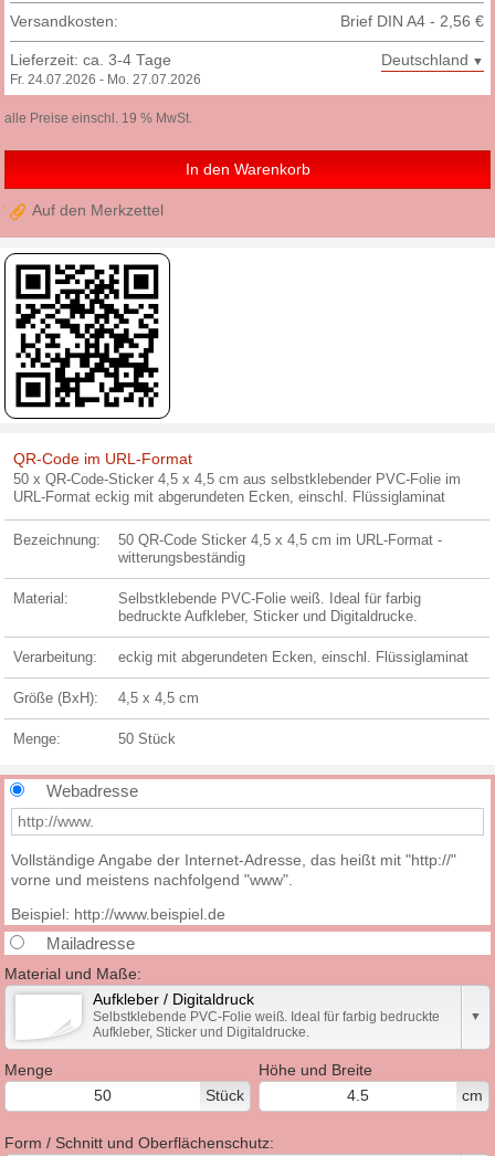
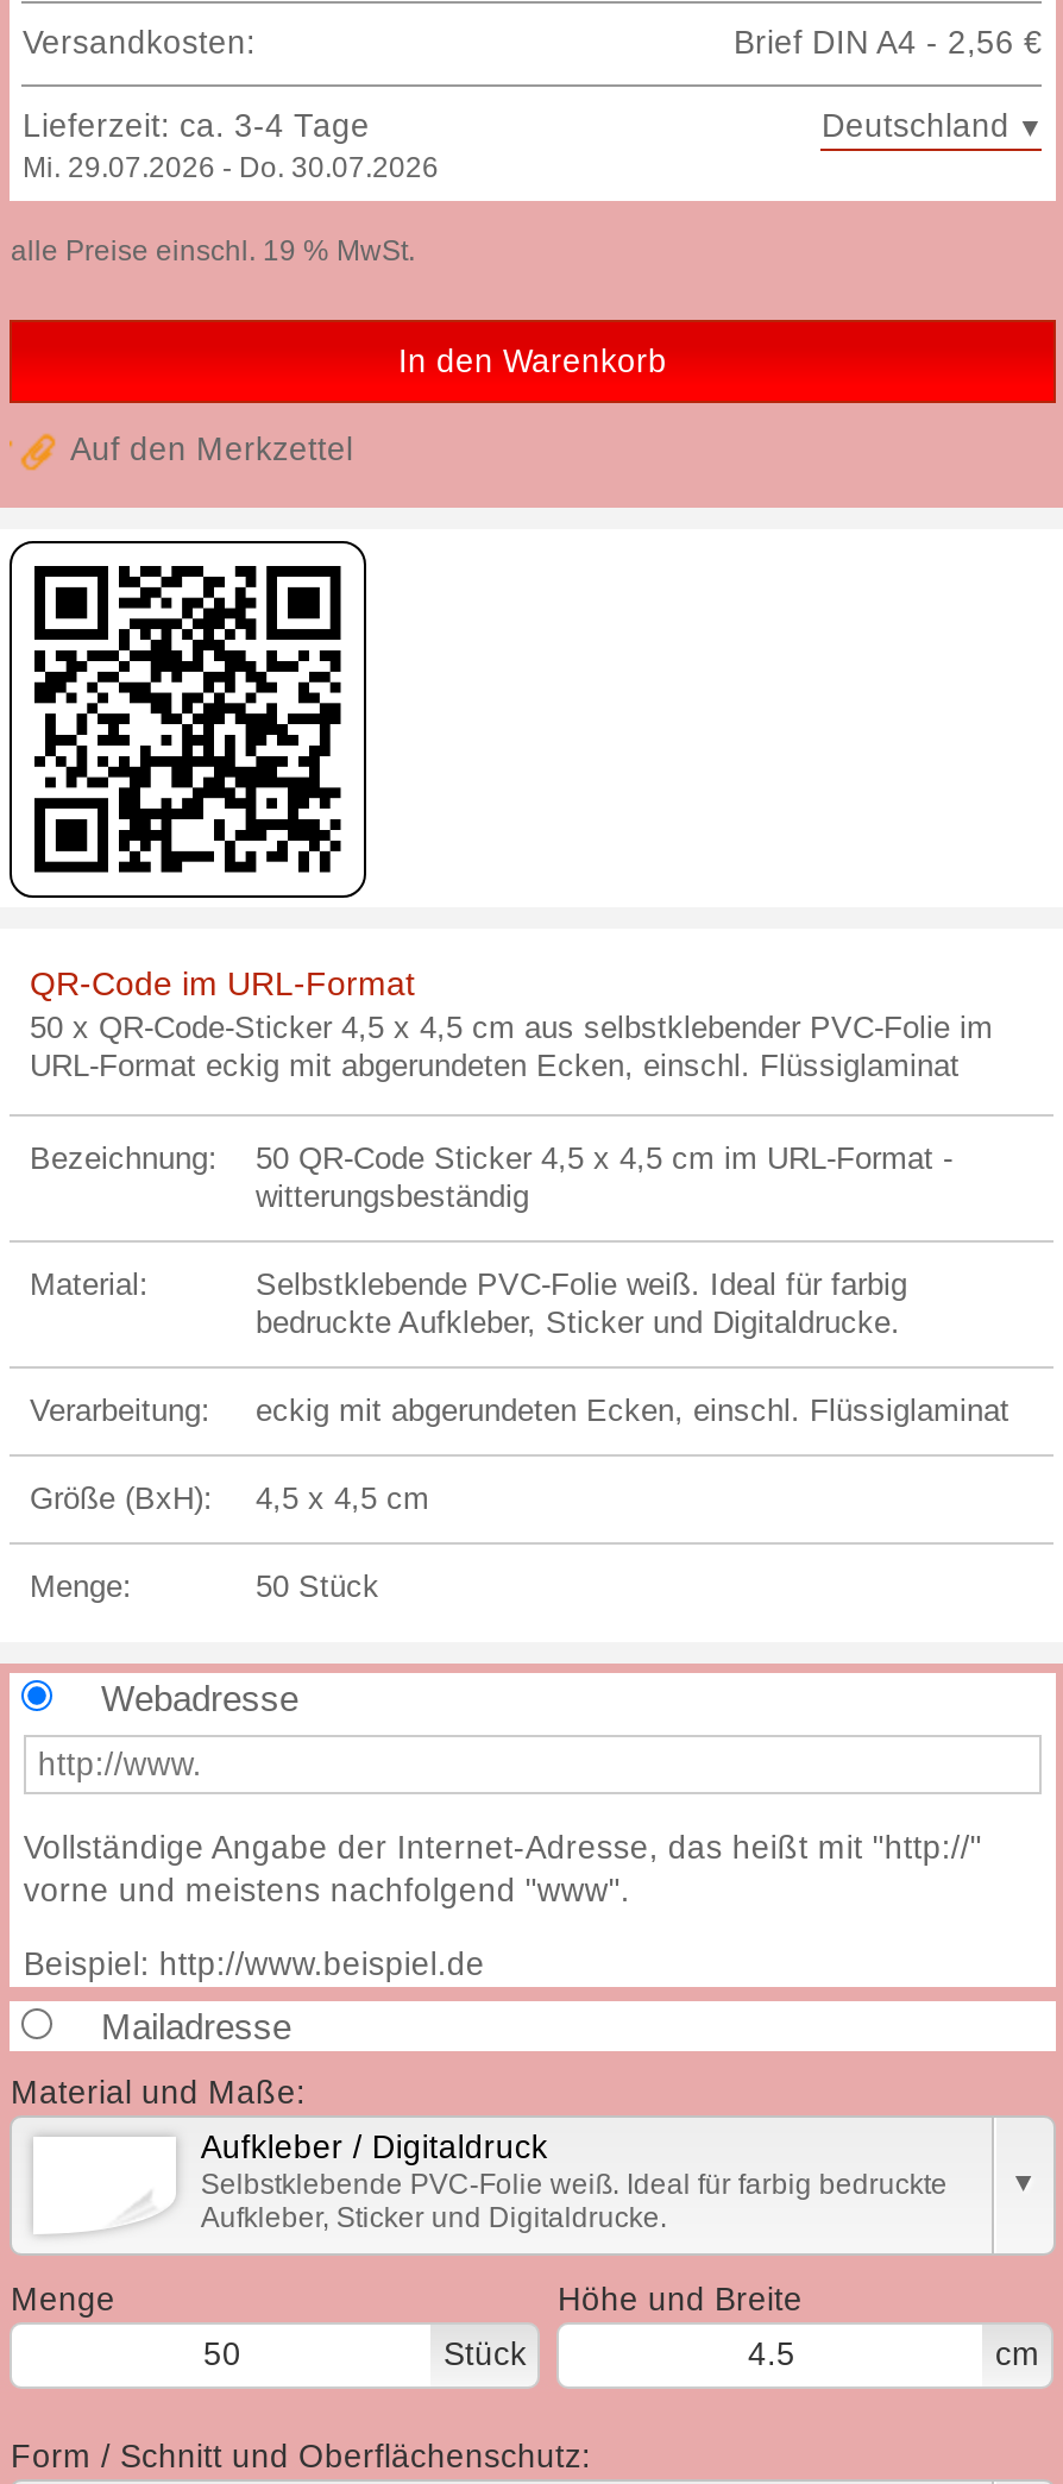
[10,72,202,88] Fr. 24.07.2026 - Mo. 27.07.2026 -> [23,152,439,185] Mi. 29.07.2026 - Do. 30.07.2026

